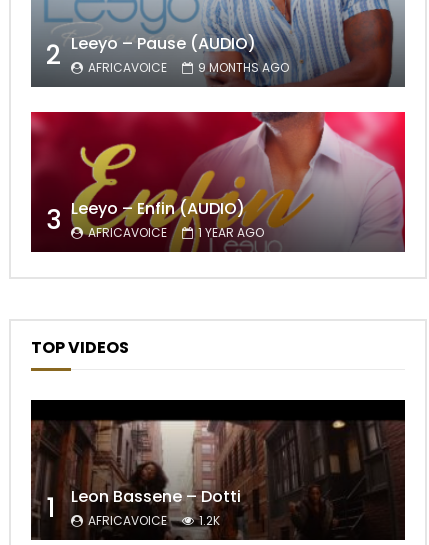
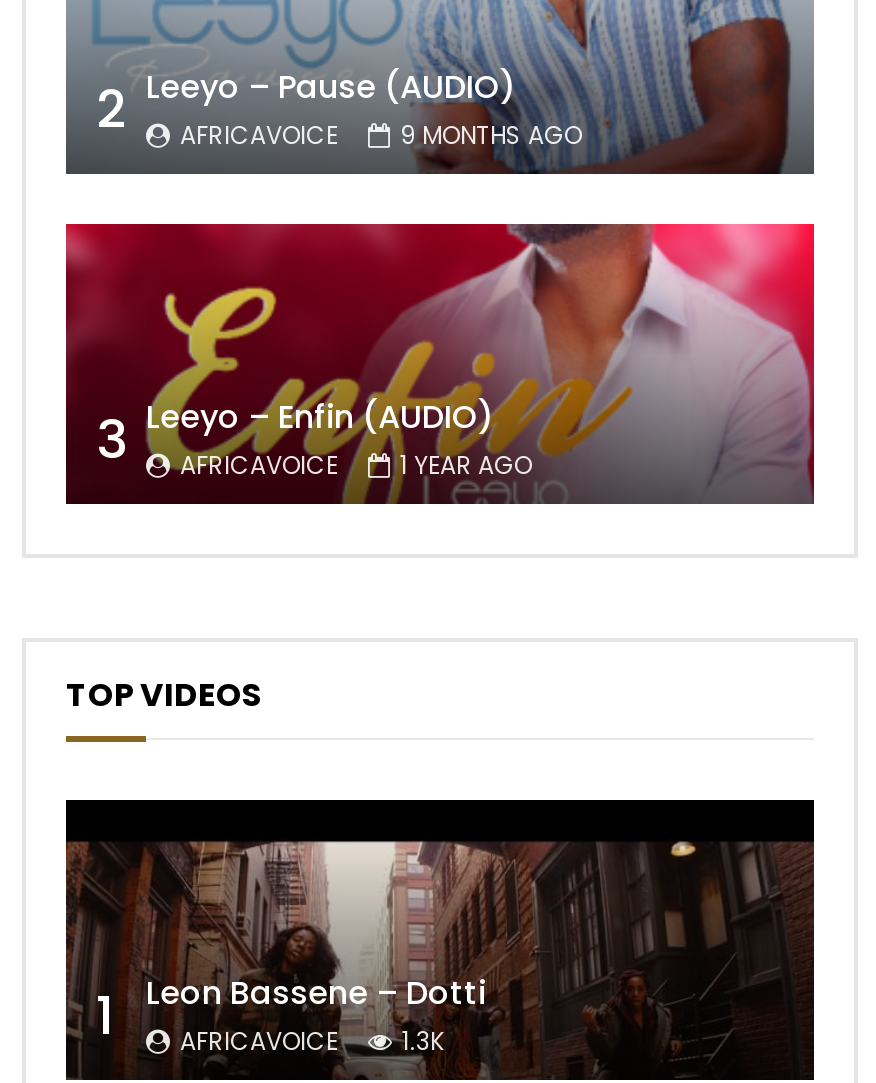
[46,485,241,529] 1 Leon Bassene – Dotti AFRICAVOICE 1.2K -> [96,970,486,1058] 1 Leon Bassene – Dotti AFRICAVOICE 1.3K

